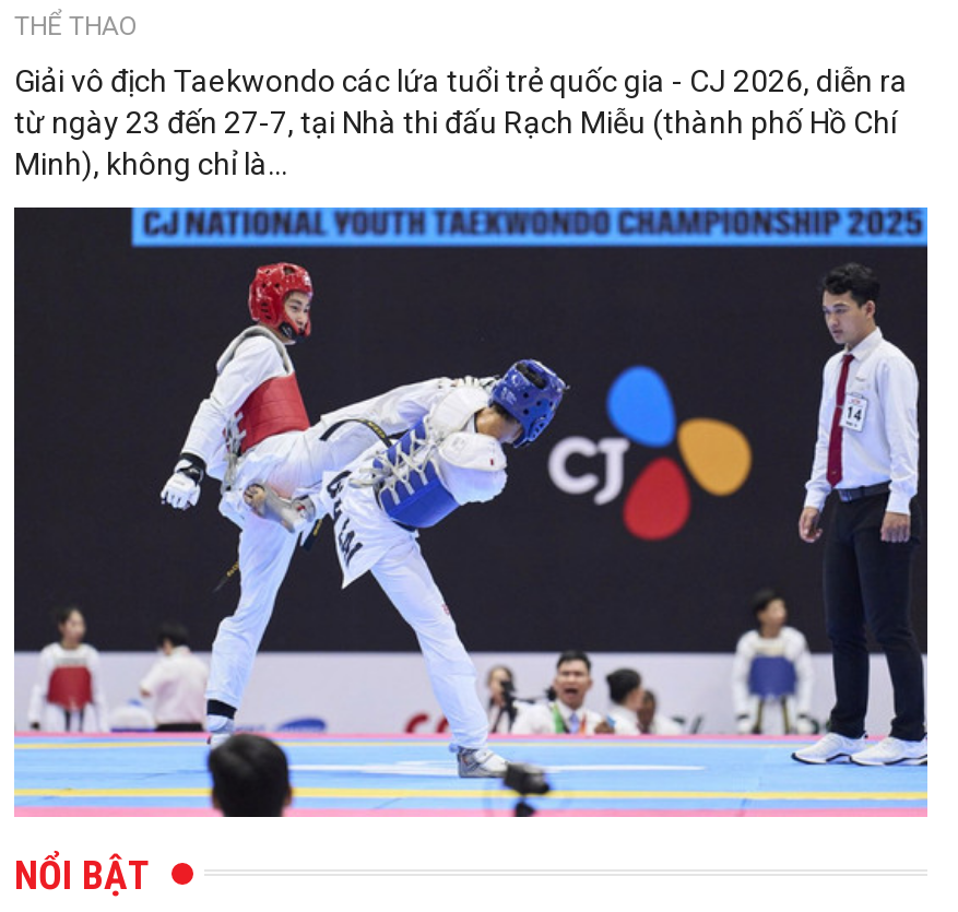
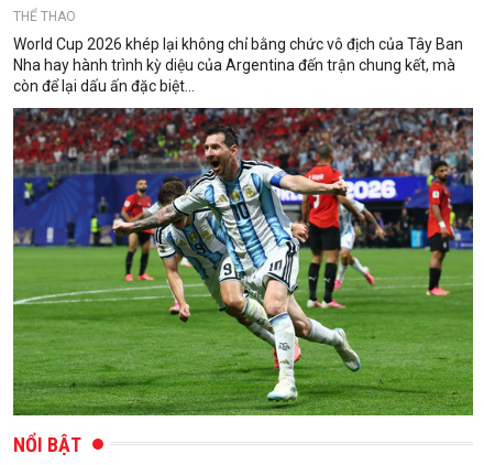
[14,64,908,182] Giải vô địch Taekwondo các lứa tuổi trẻ quốc gia - CJ 2026, diễn ra | từ ngày 23 đến 27-7, tại Nhà thi đấu Rạch Miễu (thành phố Hồ Chí | Minh), không chỉ là... -> [13,35,463,95] World Cup 2026 khép lại không chỉ bằng chức vô địch của Tây Ban | Nha hay hành trình kỳ diệu của Argentina đến trận chung kết, mà | còn để lại dấu ấn đặc biệt...
[12,205,930,819] [image] -> [12,107,474,417] [image]

